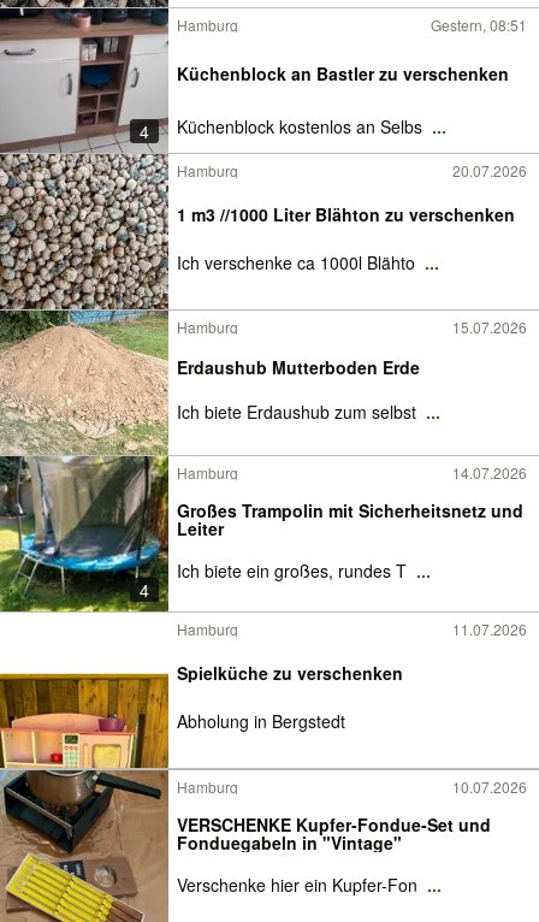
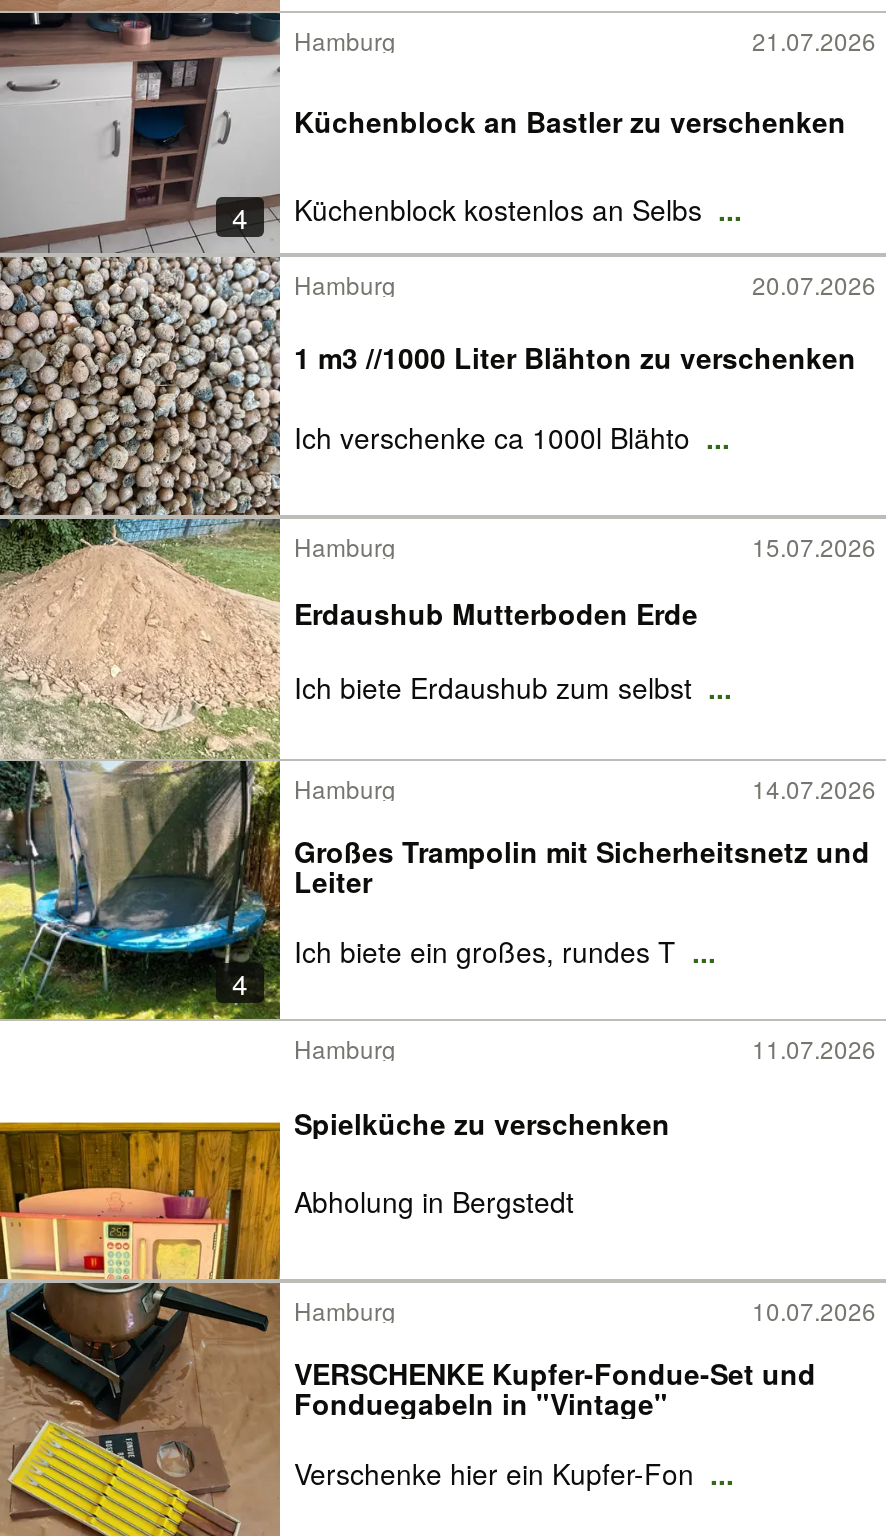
[431,14,527,35] Gestern, 08:51 -> [752,23,876,57] 21.07.2026

